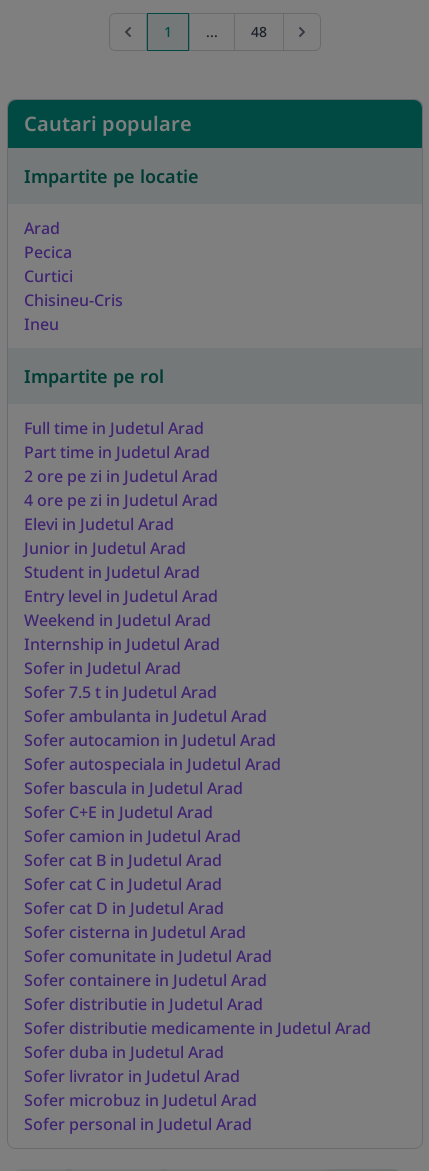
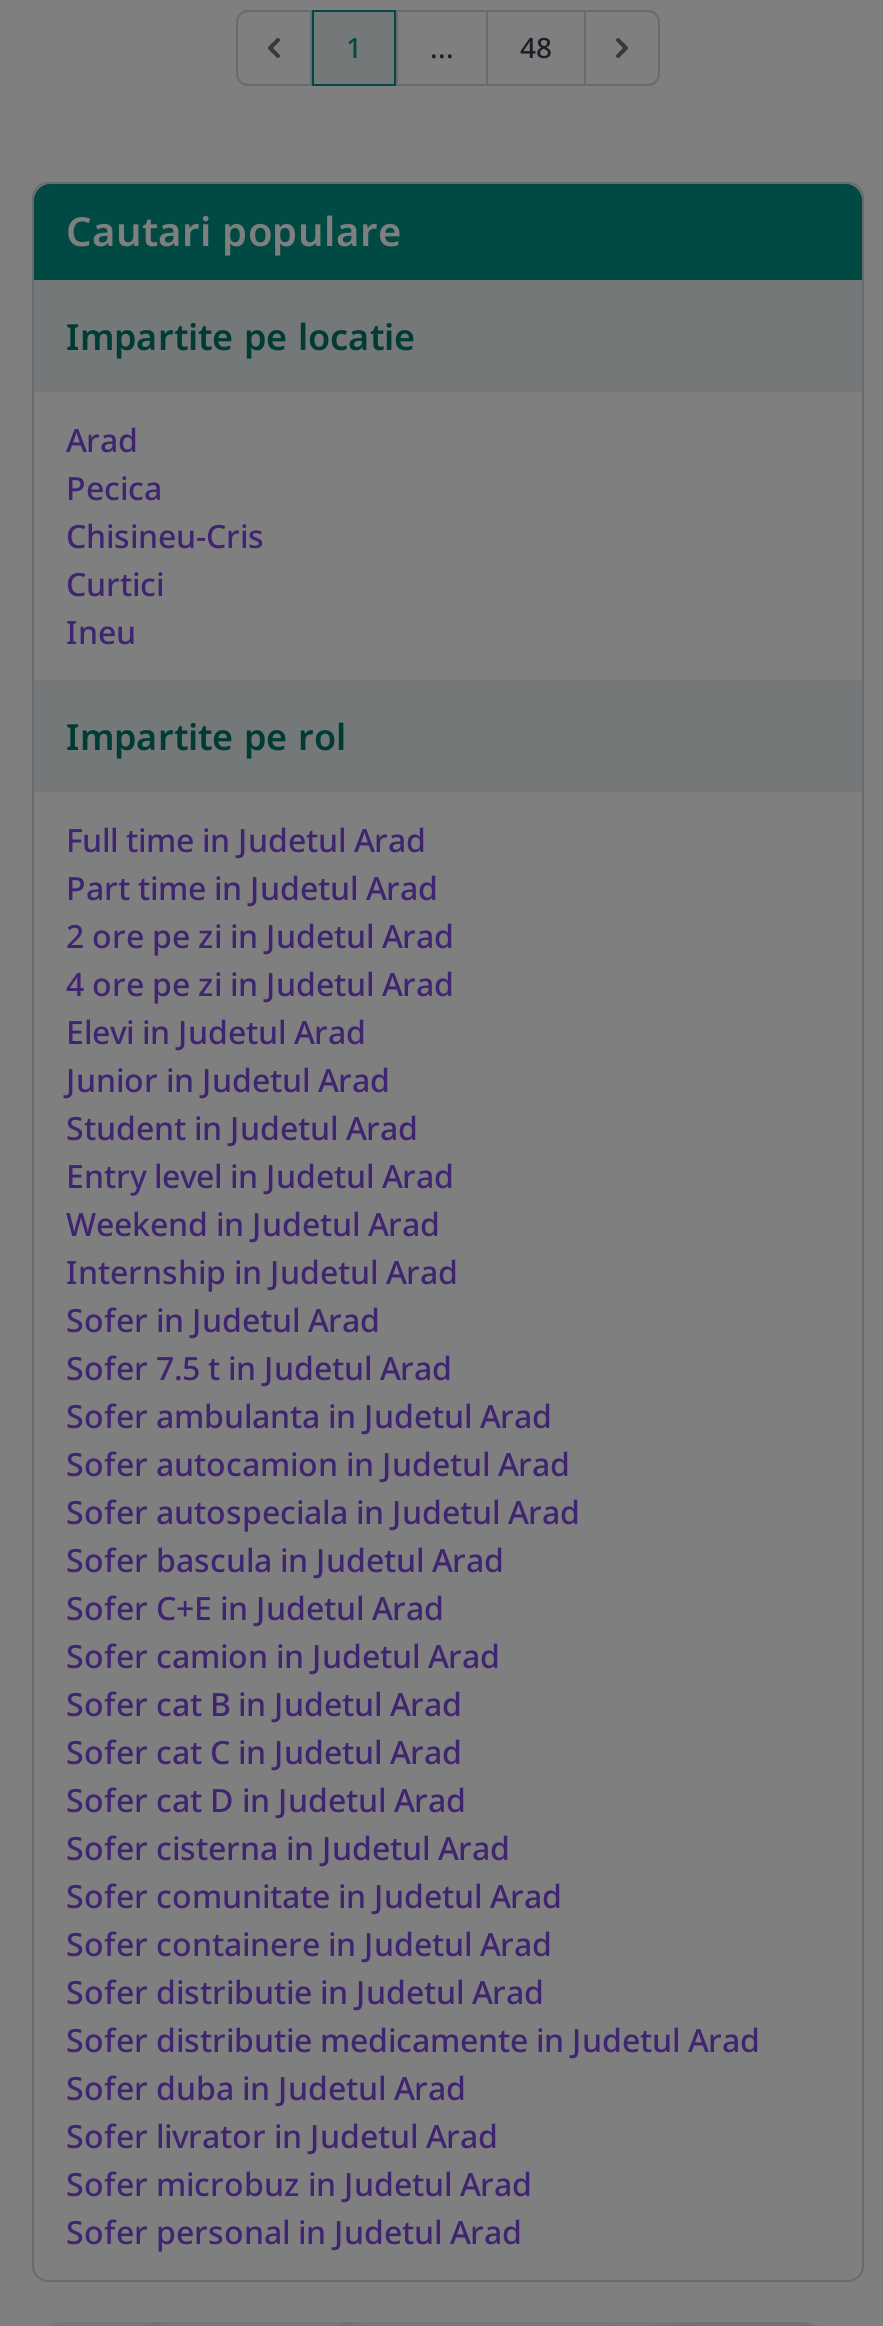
moved [24,264,73,286] -> [66,561,164,605]: Curtici
moved [24,288,123,310] -> [66,513,264,557]: Chisineu-Cris

